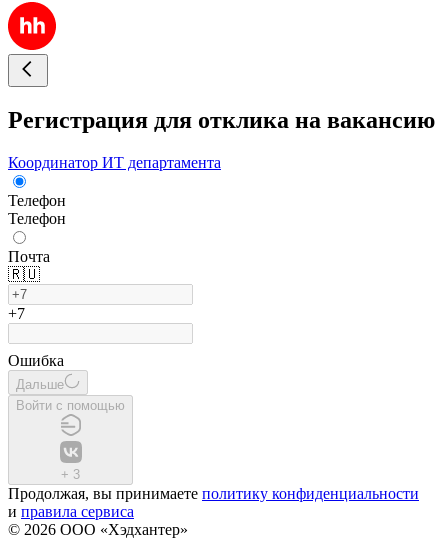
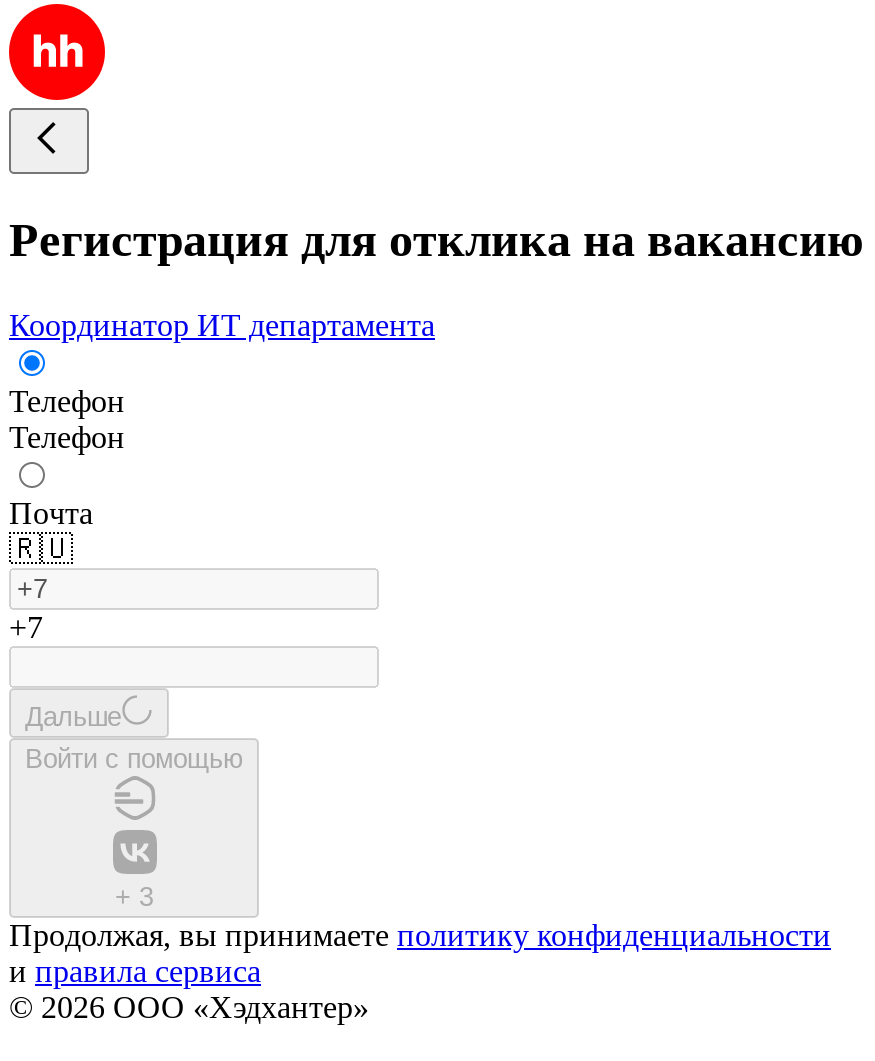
[8,352,64,369] Ошибка -> none

